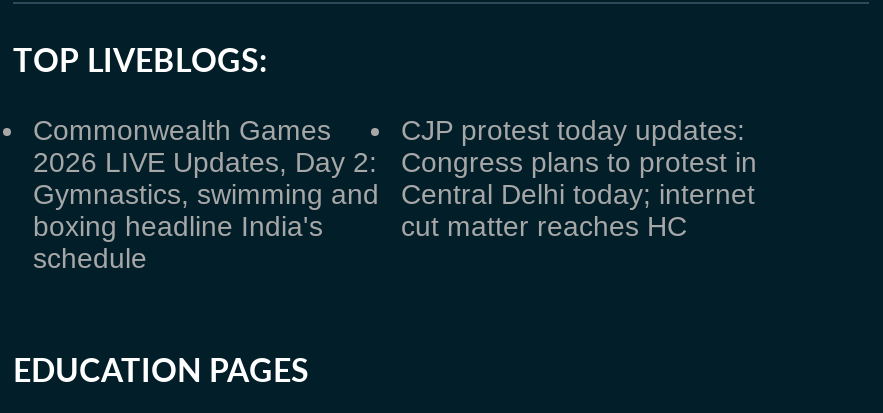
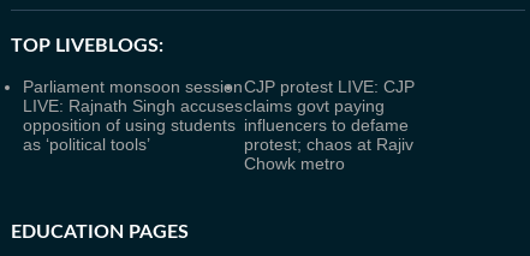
[33,113,379,273] Commonwealth Games | 2026 LIVE Updates, Day 2: | Gymnastics, swimming and | boxing headline India's | schedule -> [23,76,243,153] Parliament monsoon session | LIVE: Rajnath Singh accuses | opposition of using students | as ‘political tools’
[401,113,757,241] CJP protest today updates: | Congress plans to protest in | Central Delhi today; internet | cut matter reaches HC -> [244,76,415,173] CJP protest LIVE: CJP | claims govt paying | influencers to defame | protest; chaos at Rajiv | Chowk metro

